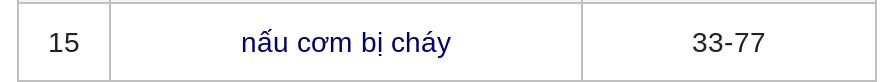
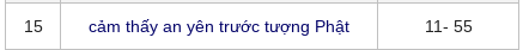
[241,27,766,59] nấu cơm bị cháy | 33-77 -> [89,17,472,36] cảm thấy an yên trước tượng Phật | 11- 55

